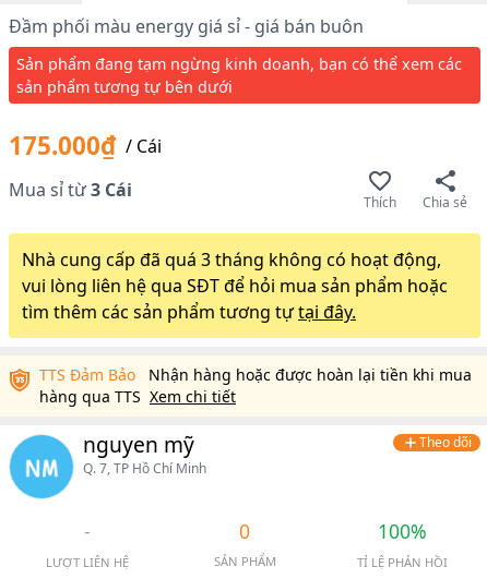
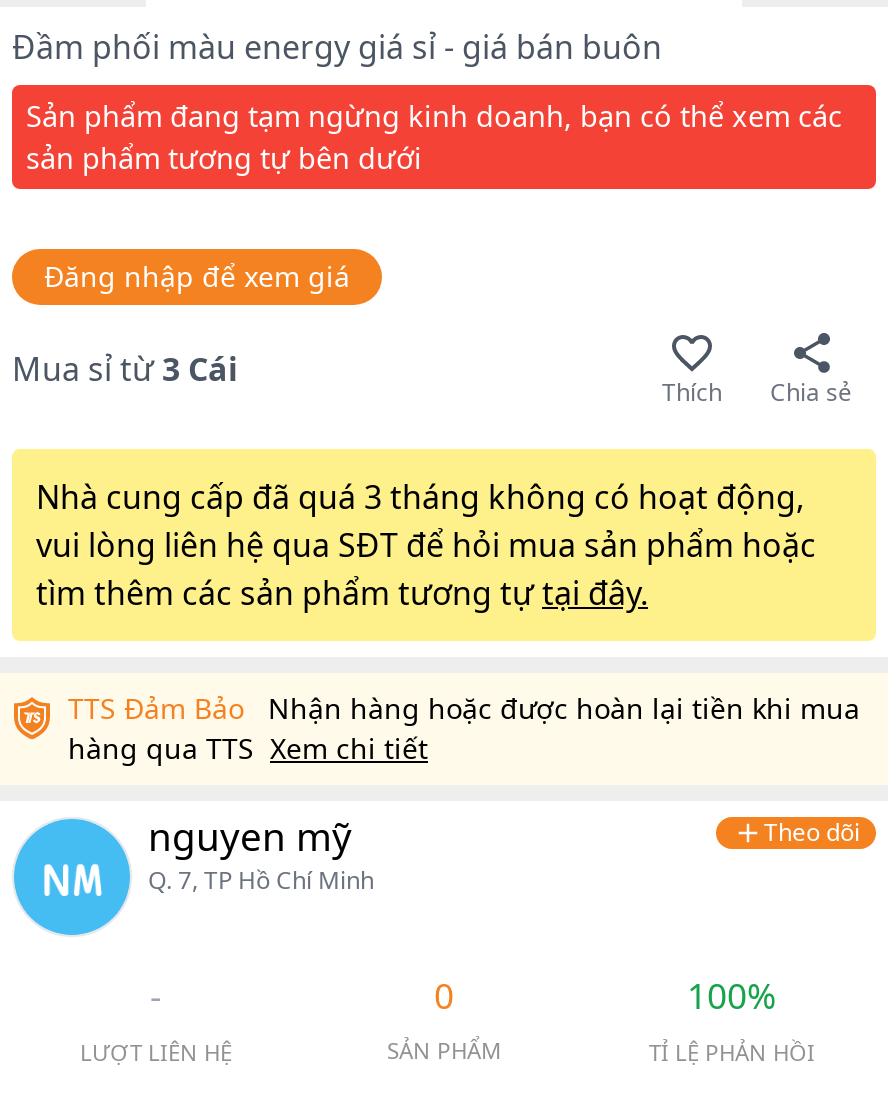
[9,129,162,162] 175.000₫ /Cái -> [44,257,350,295] Đăng nhập để xem giá

